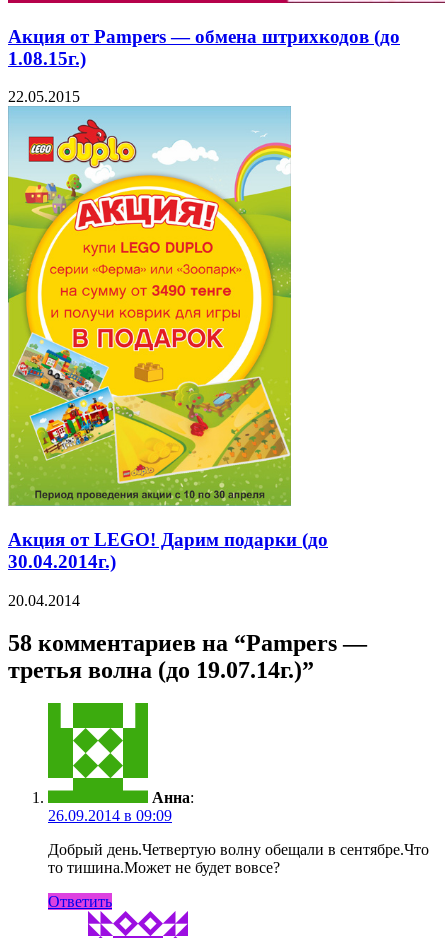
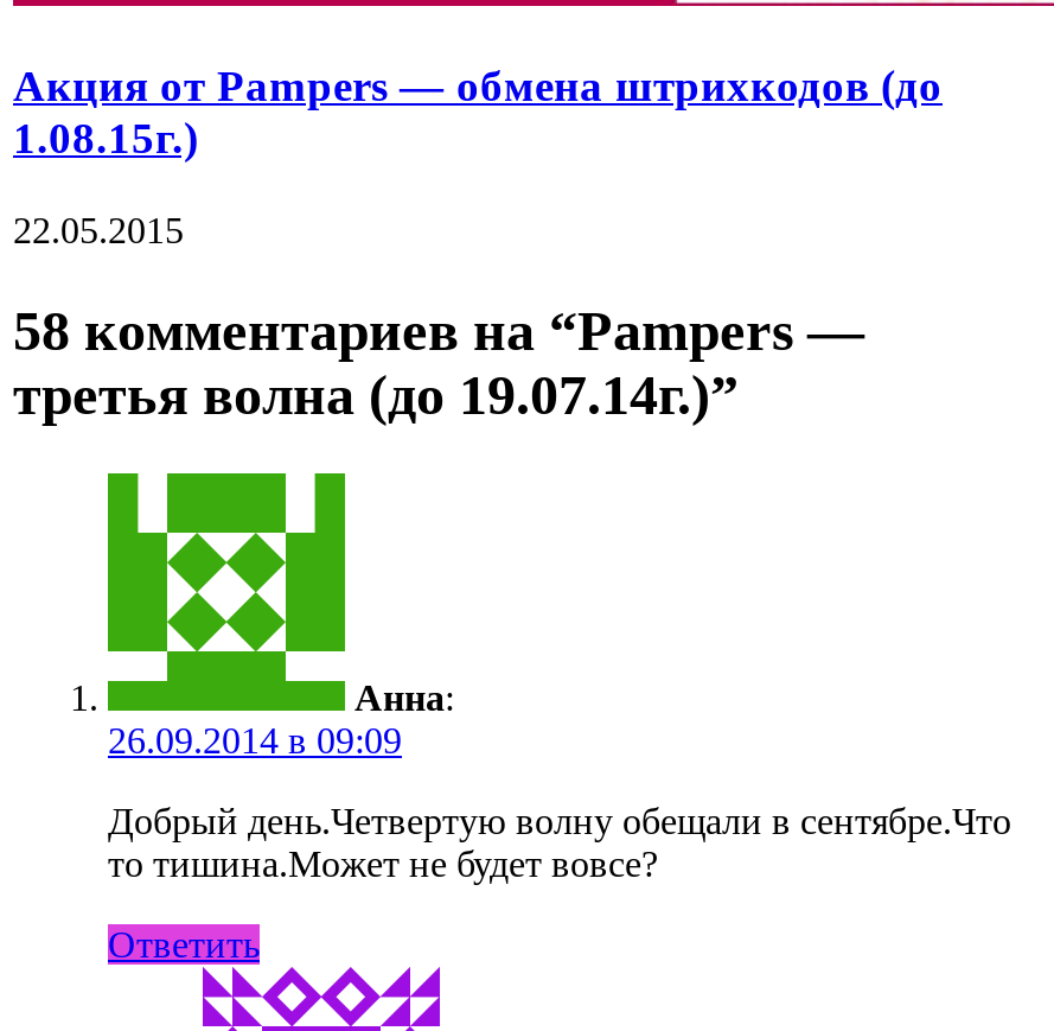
[7,105,328,609] [image] | Акция от LEGO! Дарим подарки (до | 30.04.2014г.) | 20.04.2014 -> none

